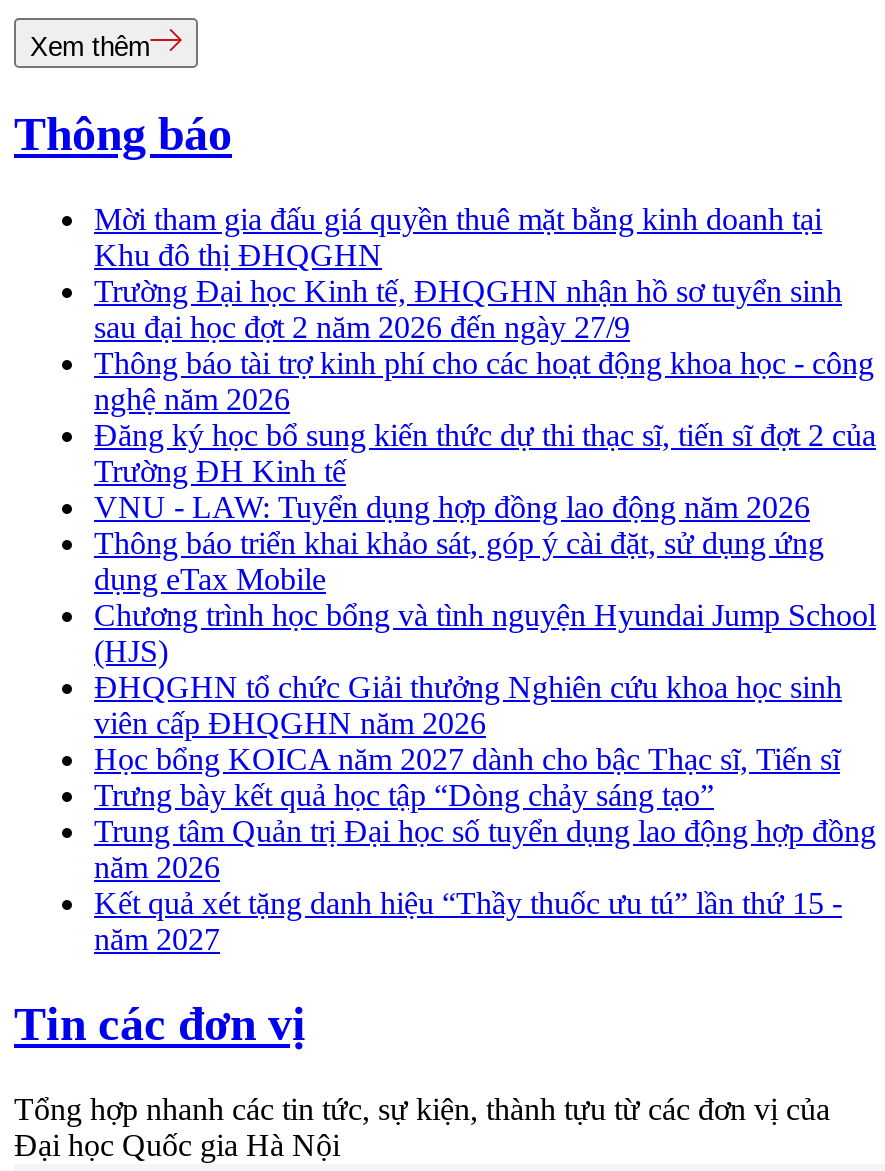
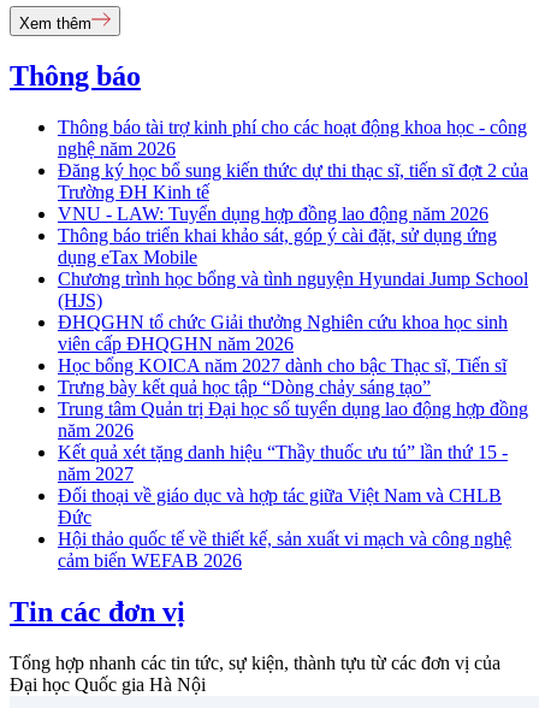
[94,202,842,344] Mời tham gia đấu giá quyền thuê mặt bằng kinh doanh tại | Khu đô thị ĐHQGHN | Trường Đại học Kinh tế, ĐHQGHN nhận hồ sơ tuyển sinh | sau đại học đợt 2 năm 2026 đến ngày 27/9 -> none
moved [94,346,876,956] -> [58,117,528,484]: Thông báo tài trợ kinh phí cho các hoạt động khoa học - công | nghệ năm 2026 | Đăng ký học bổ sung kiến thức dự thi thạc sĩ, tiến sĩ đợt 2 của | ... | Kết quả xét tặng danh hiệu “Thầy thuốc ưu tú” lần thứ 15 - | năm 2027
none -> [58,485,511,571] Đối thoại về giáo dục và hợp tác giữa Việt Nam và CHLB | Đức | Hội thảo quốc tế về thiết kế, sản xuất vi mạch và công nghệ | cảm biến WEFAB 2026

